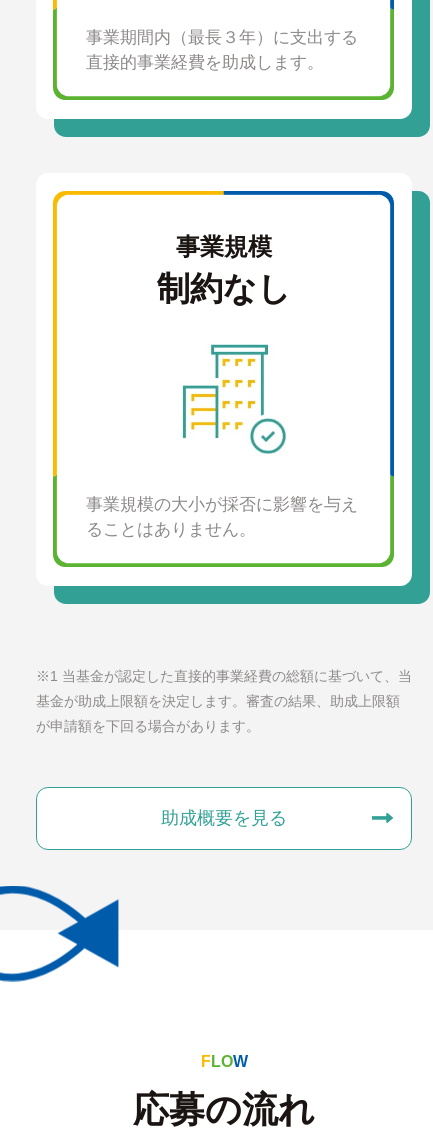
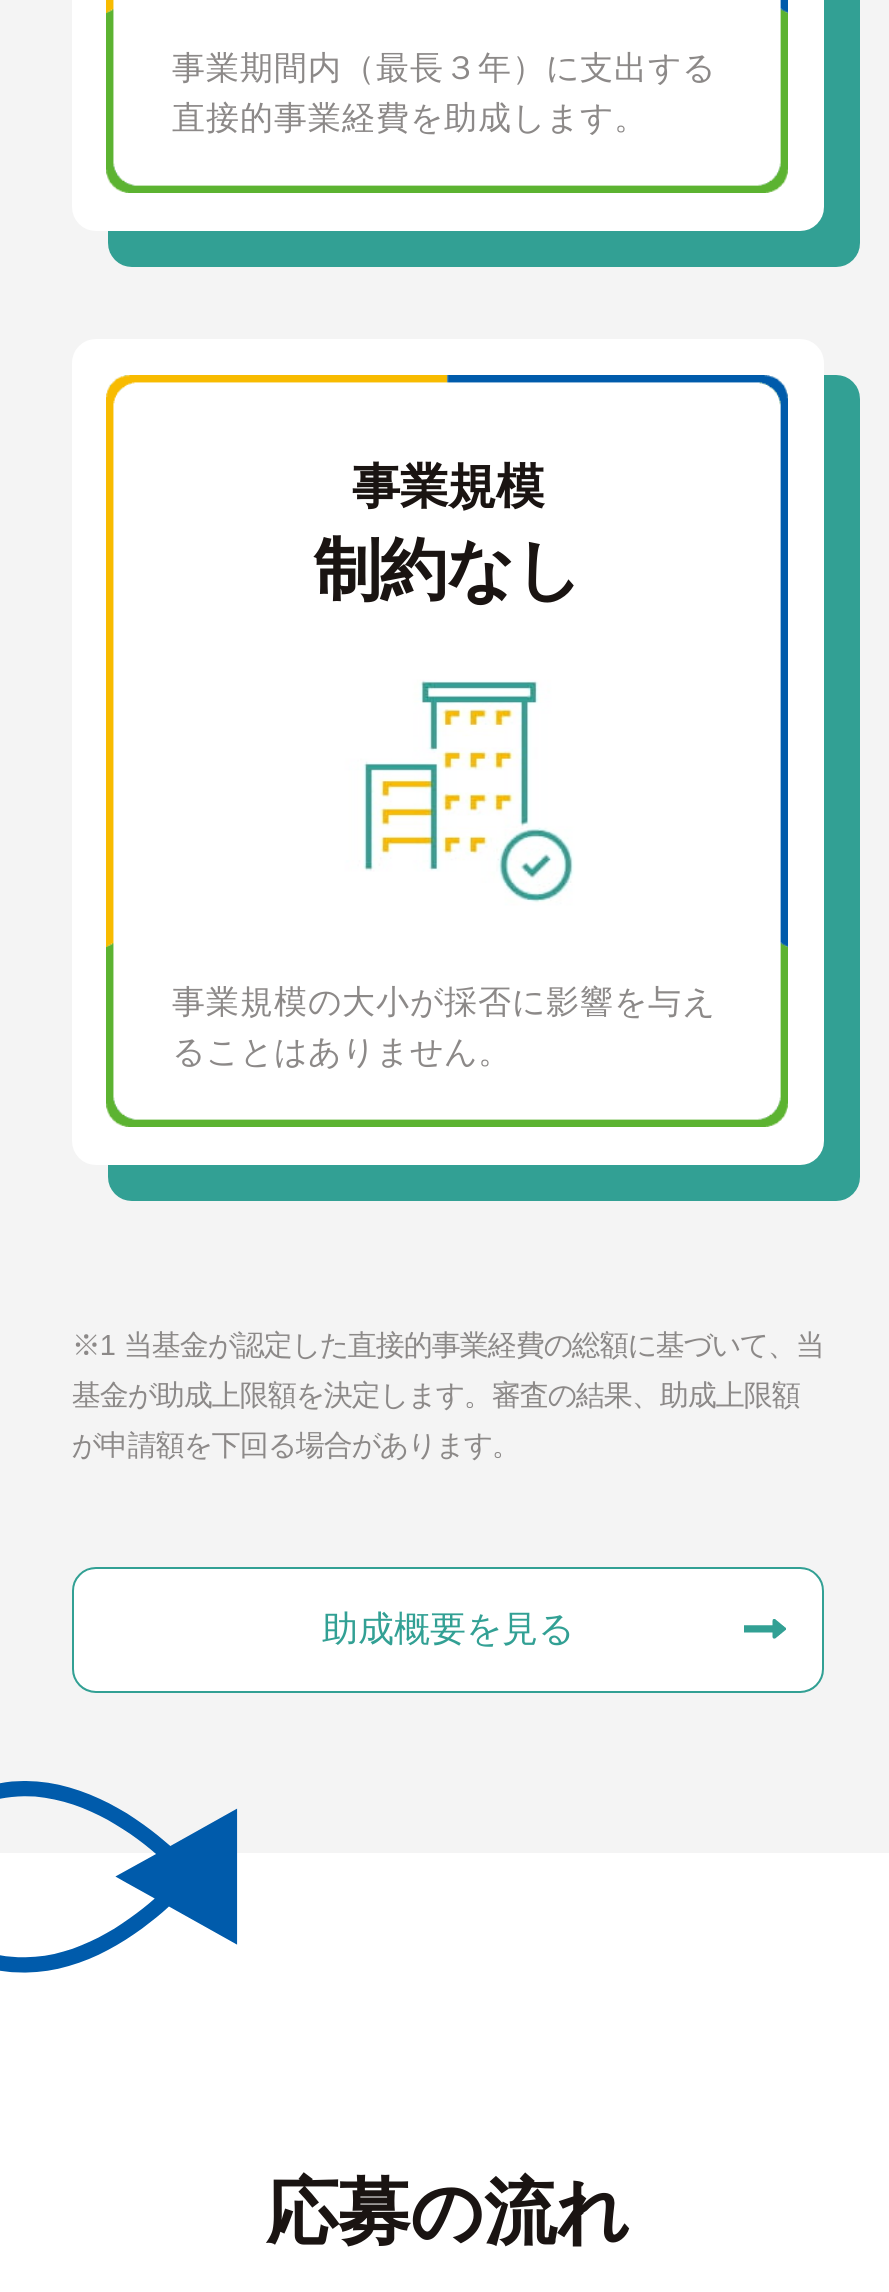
[3,885,120,990] [image] -> [6,1765,240,1975] [image]
[200,1053,247,1070] FLOW -> none

